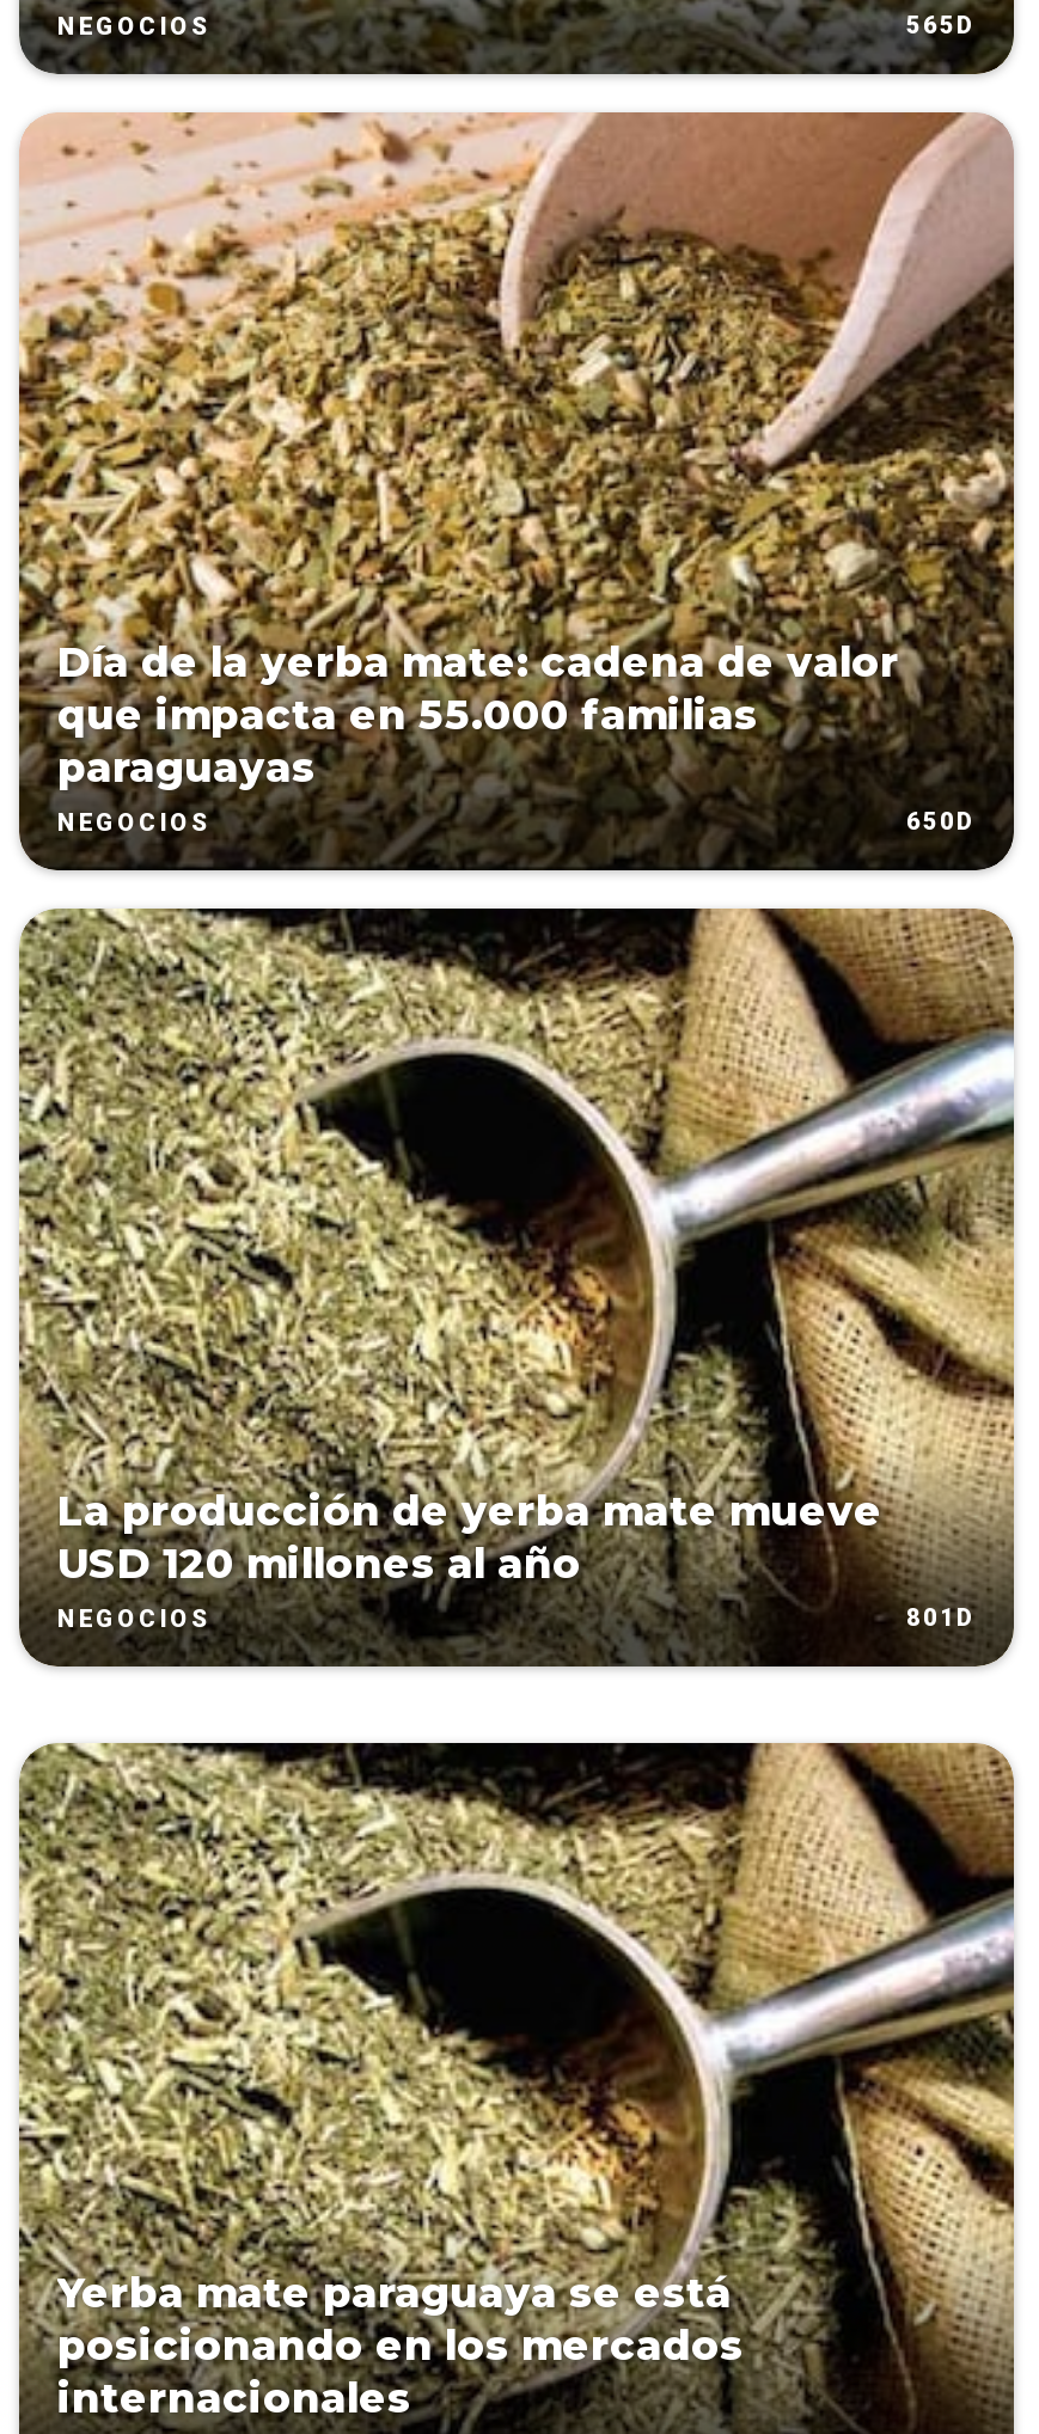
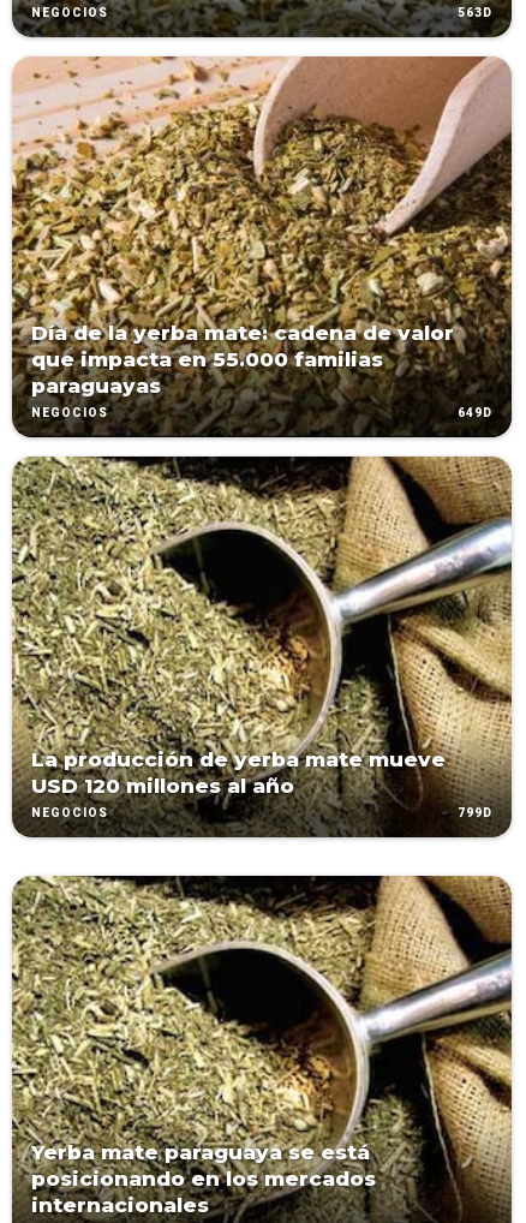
[906,12,976,38] 565D -> [458,6,492,19] 563D
[906,808,976,835] 650D -> [458,406,492,419] 649D
[906,1605,976,1631] 801D -> [458,806,492,820] 799D

